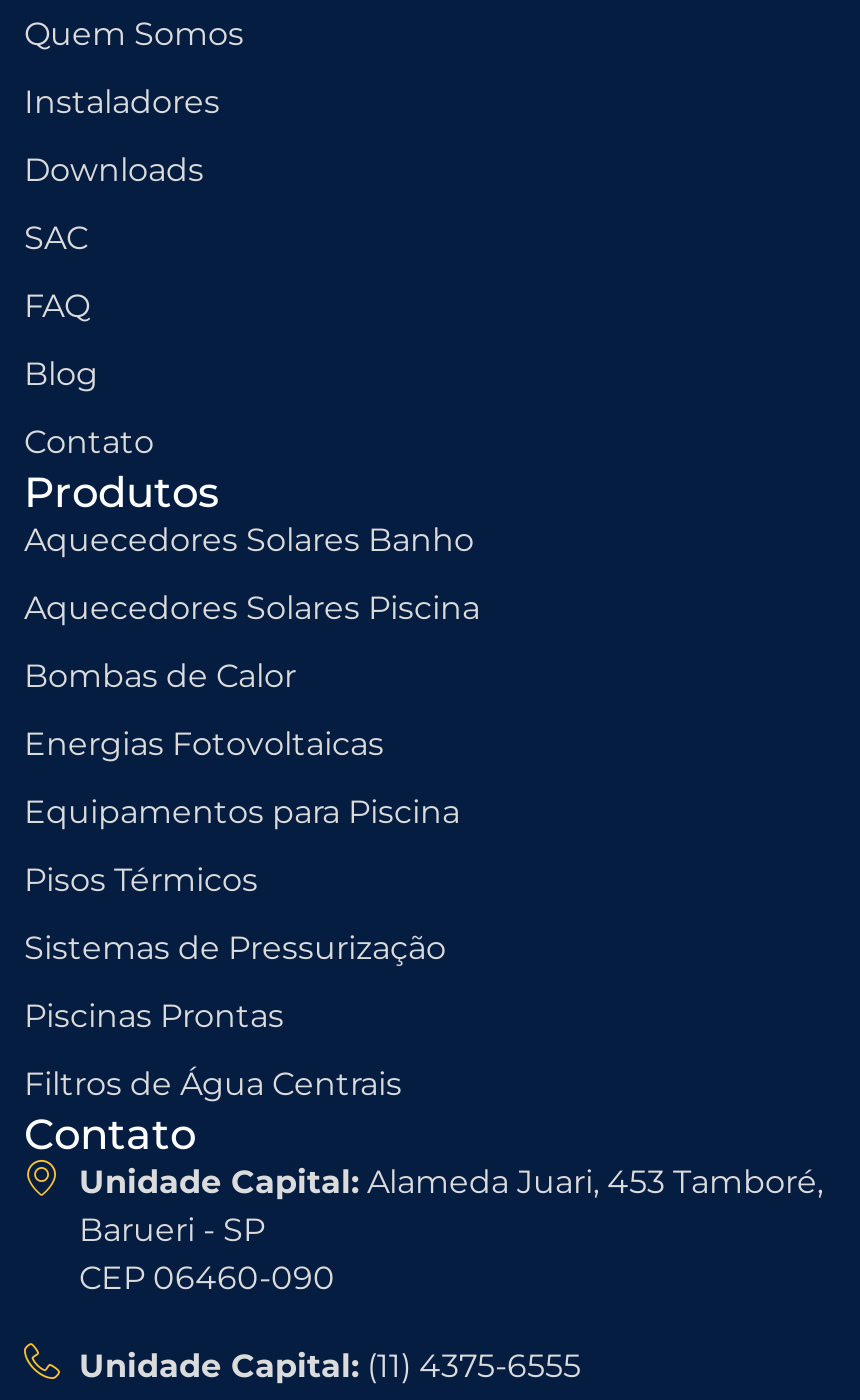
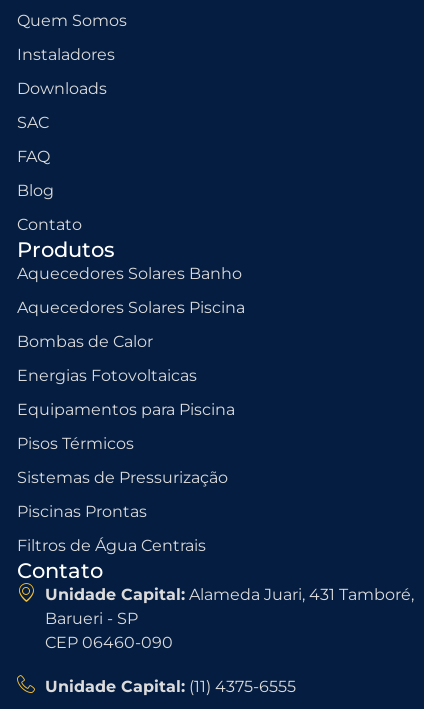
[79,1163,823,1201] Unidade Capital: Alameda Juari, 453 Tamboré, -> [44,585,413,604] Unidade Capital: Alameda Juari, 431 Tamboré,

